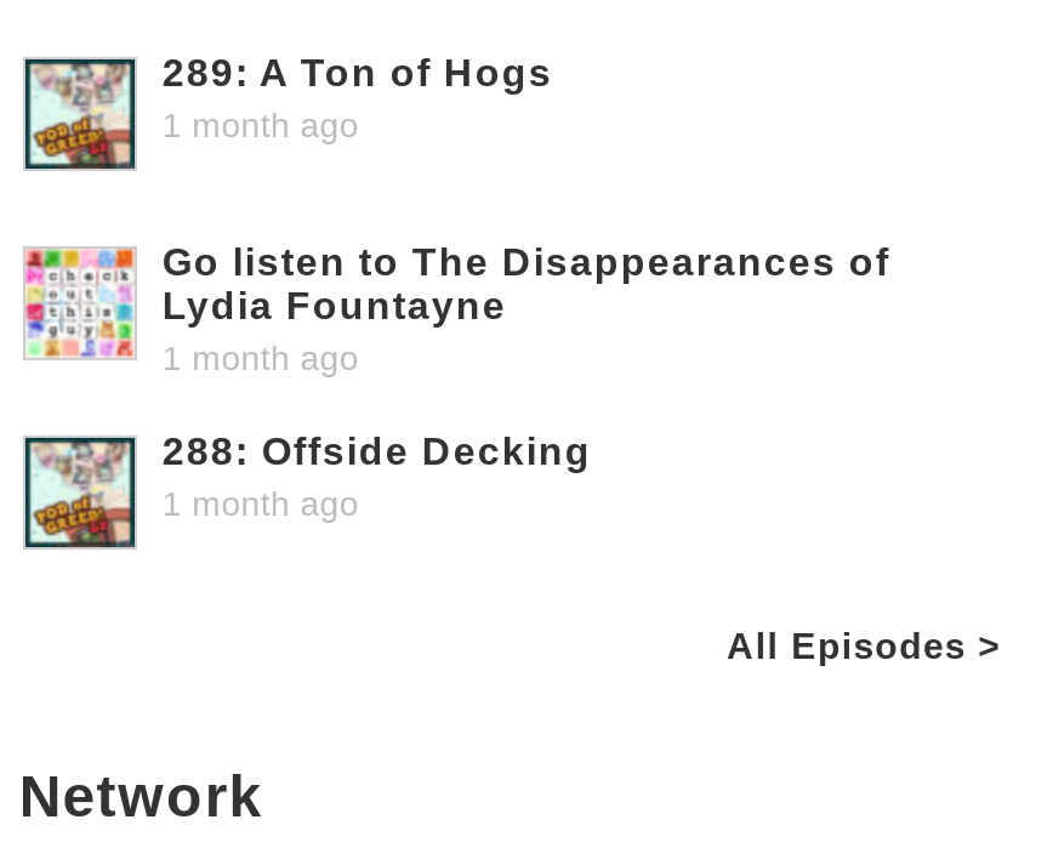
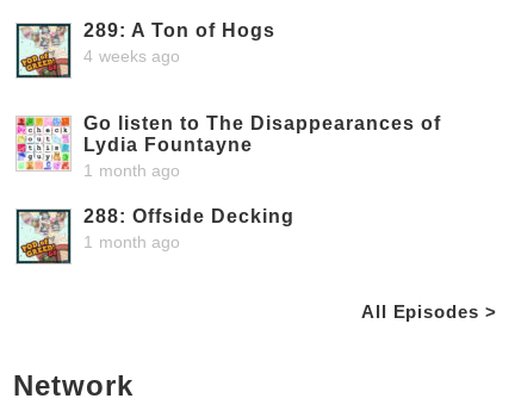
[162,105,359,144] 1 month ago -> [84,46,181,65] 4 weeks ago

